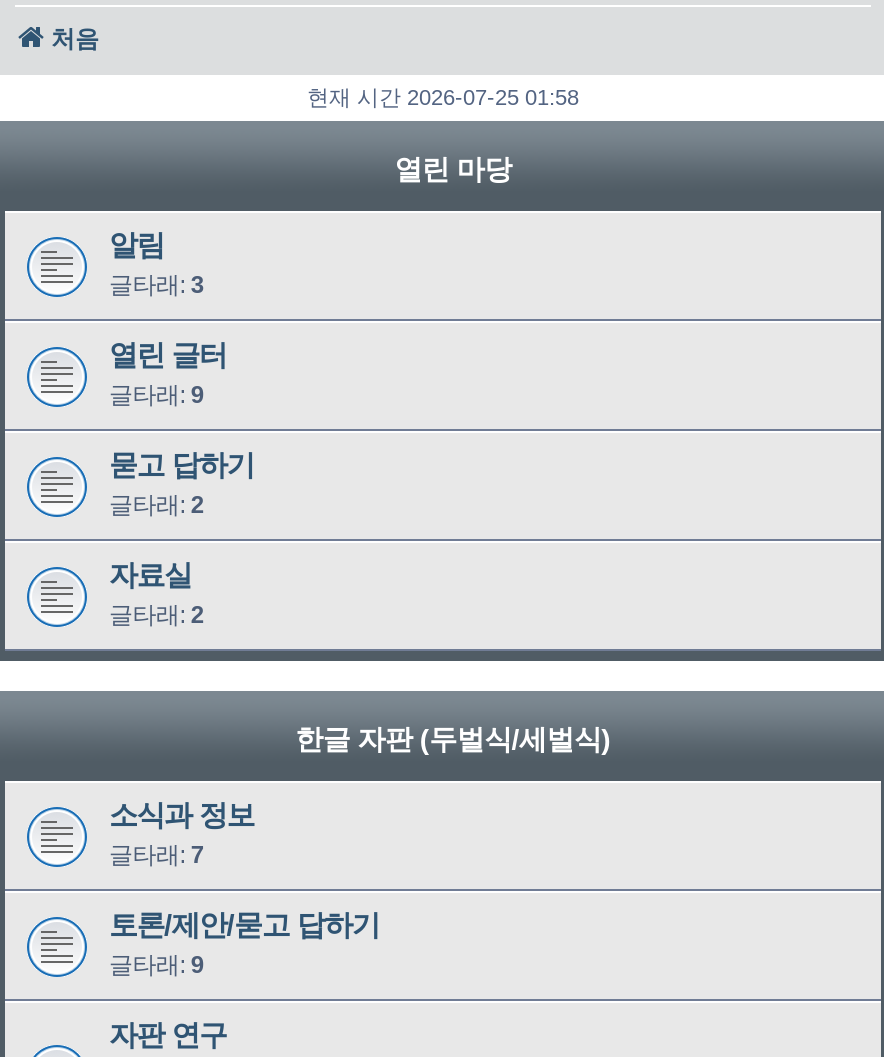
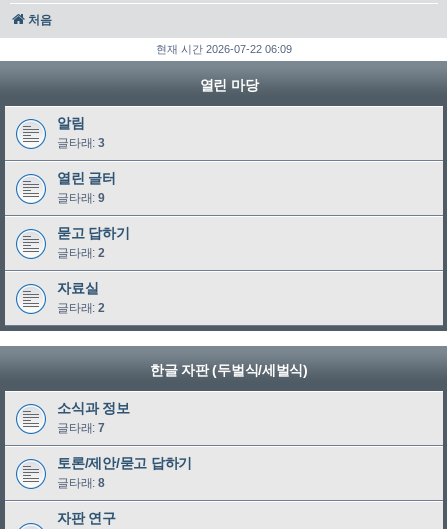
[307,85,579,109] 현재 시간 2026-07-25 01:58 -> [156,43,292,55] 현재 시간 2026-07-22 06:09
[109,951,204,979] 글타래: 9 -> [57,476,105,490] 글타래: 8

